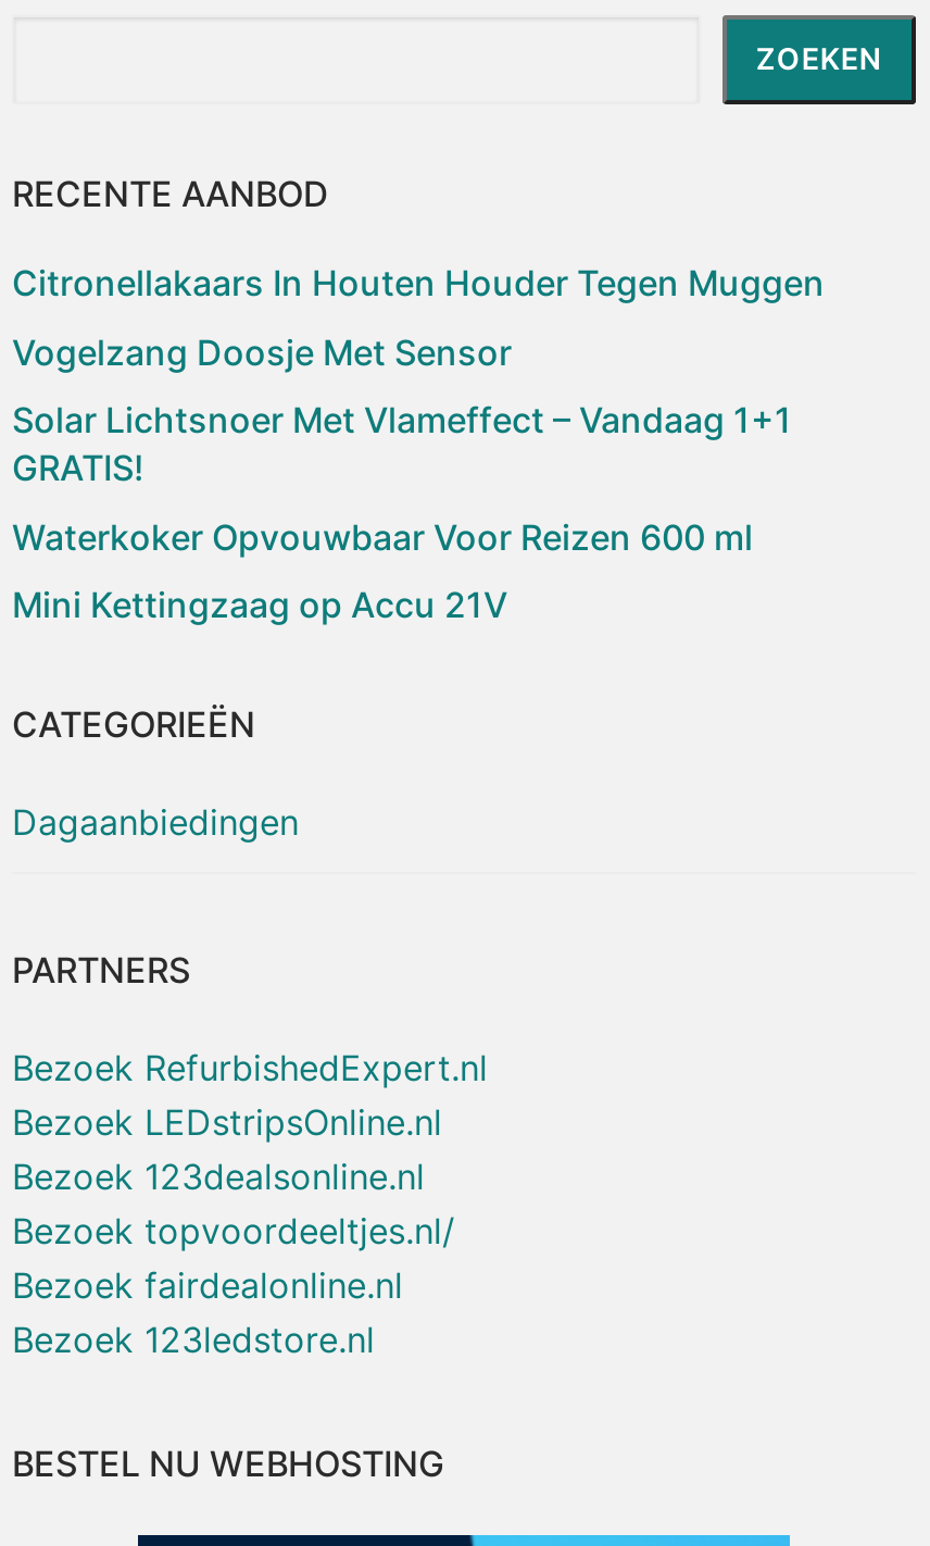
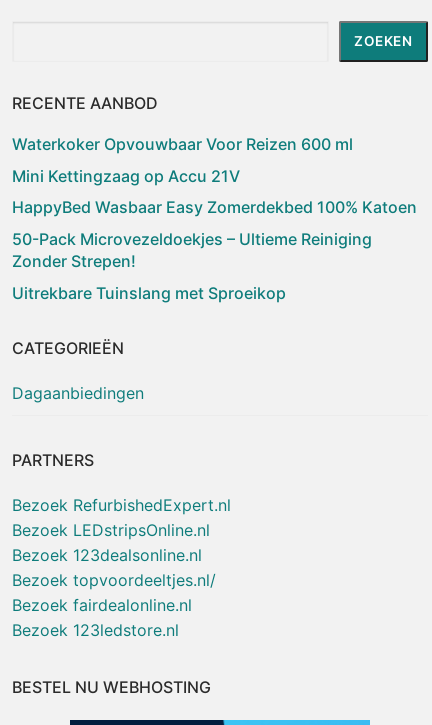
[12,261,825,490] Citronellakaars In Houten Houder Tegen Muggen | Vogelzang Doosje Met Sensor | Solar Lichtsnoer Met Vlameffect – Vandaag 1+1 | GRATIS! -> none
moved [12,515,753,628] -> [12,134,353,186]: Waterkoker Opvouwbaar Voor Reizen 600 ml | Mini Kettingzaag op Accu 21V
none -> [12,197,417,303] HappyBed Wasbaar Easy Zomerdekbed 100% Katoen | 50-Pack Microvezeldoekjes – Ultieme Reiniging | Zonder Strepen! | Uitrekbare Tuinslang met Sproeikop

